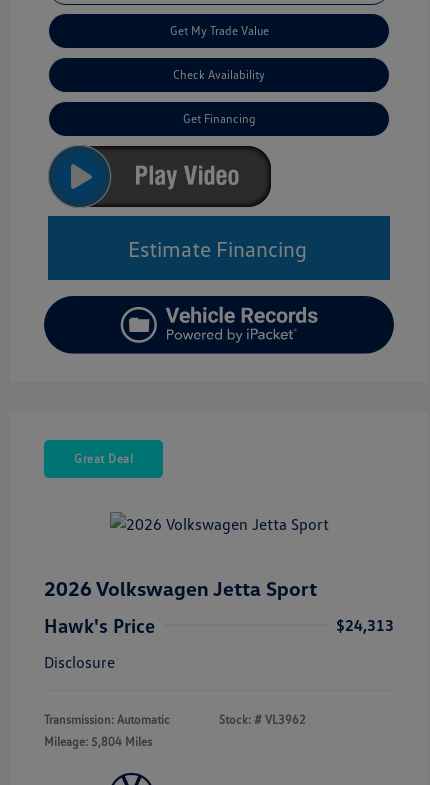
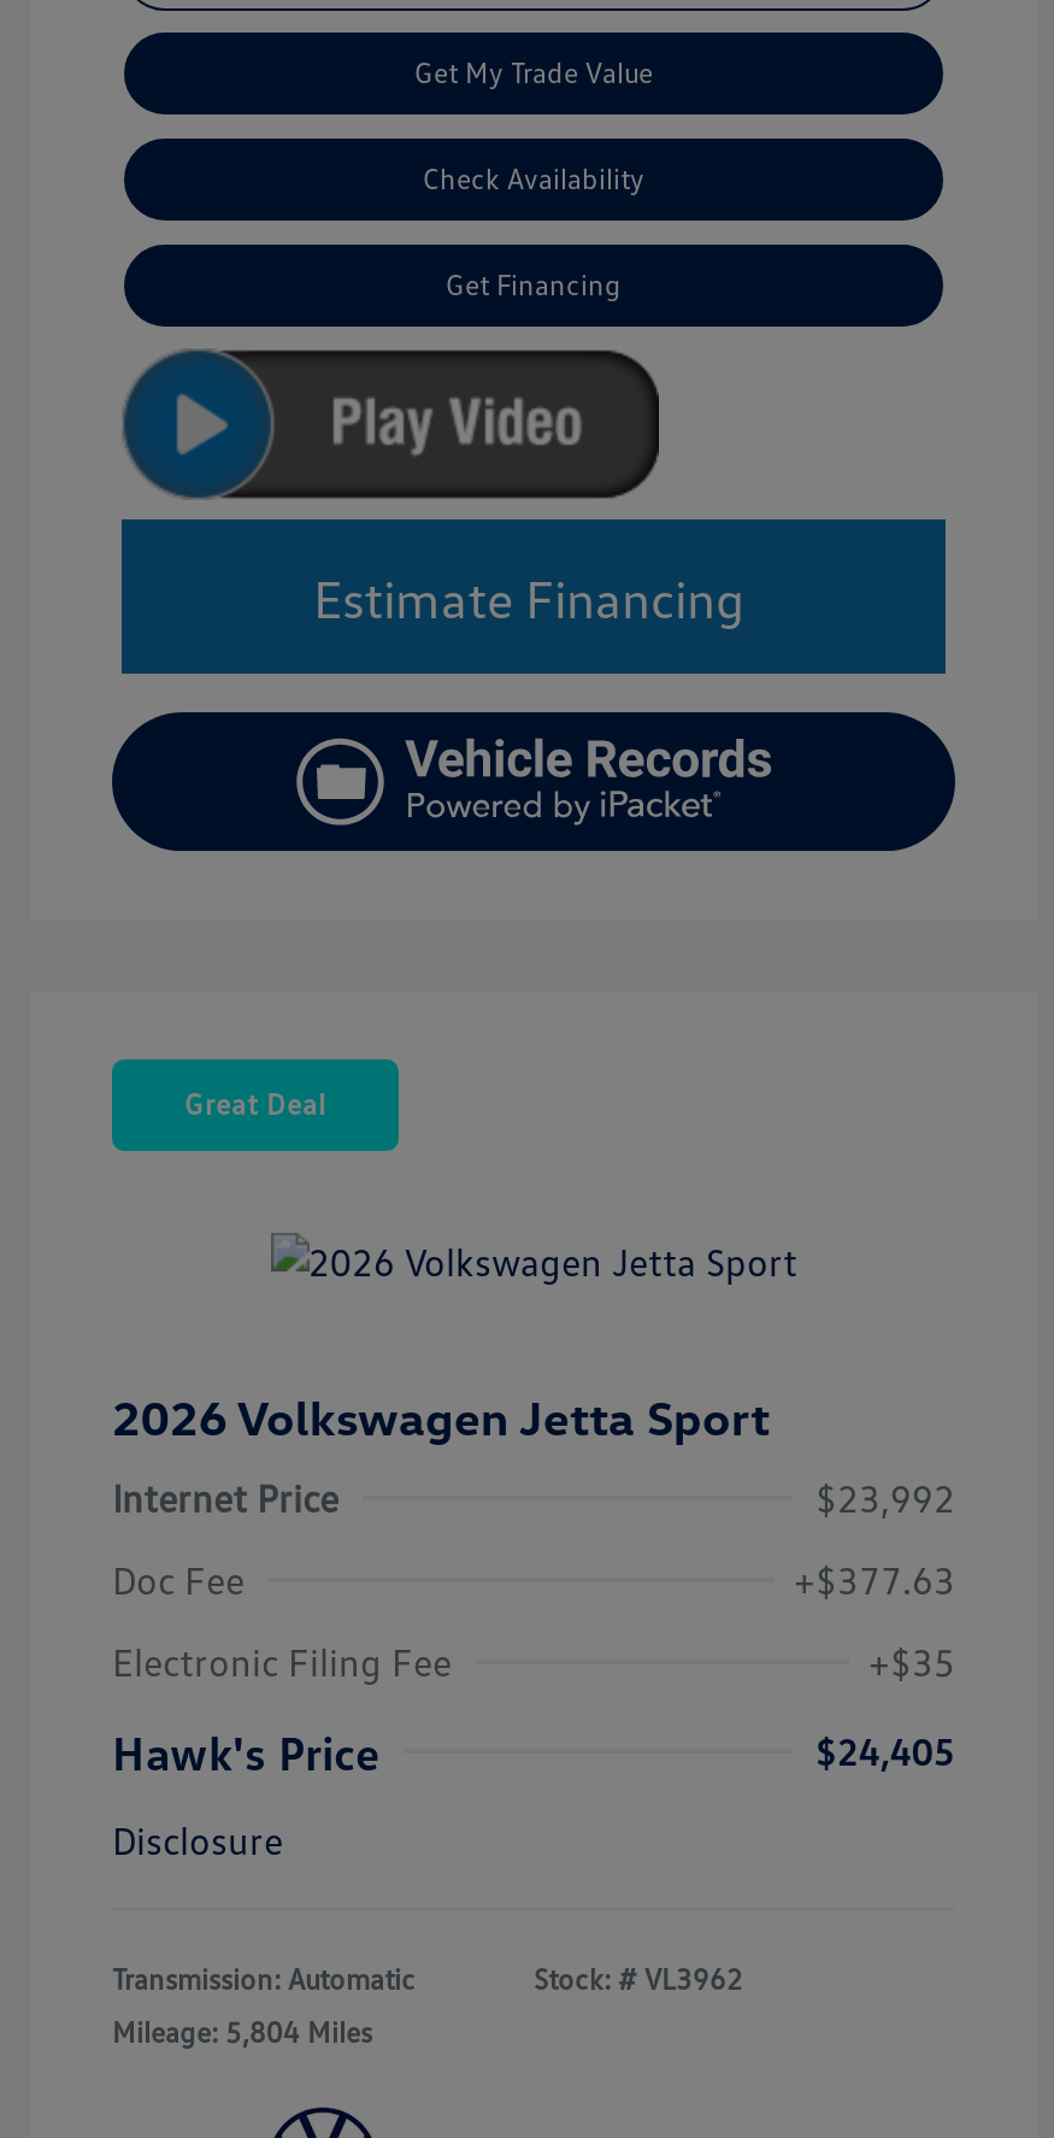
none -> [112,1475,955,1687] Internet Price | $23,992 | Doc Fee | +$377.63 | Electronic Filing Fee | +$35
[336,615,394,635] $24,313 -> [815,1728,955,1776] $24,405

